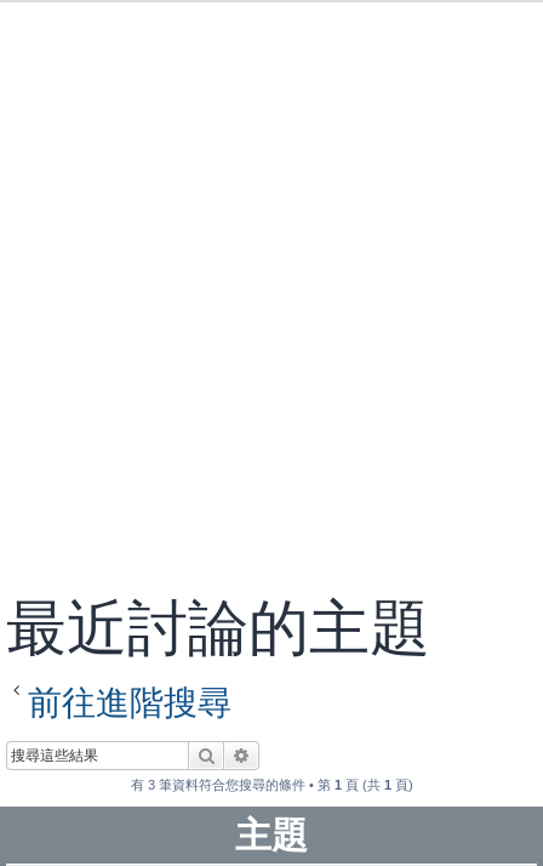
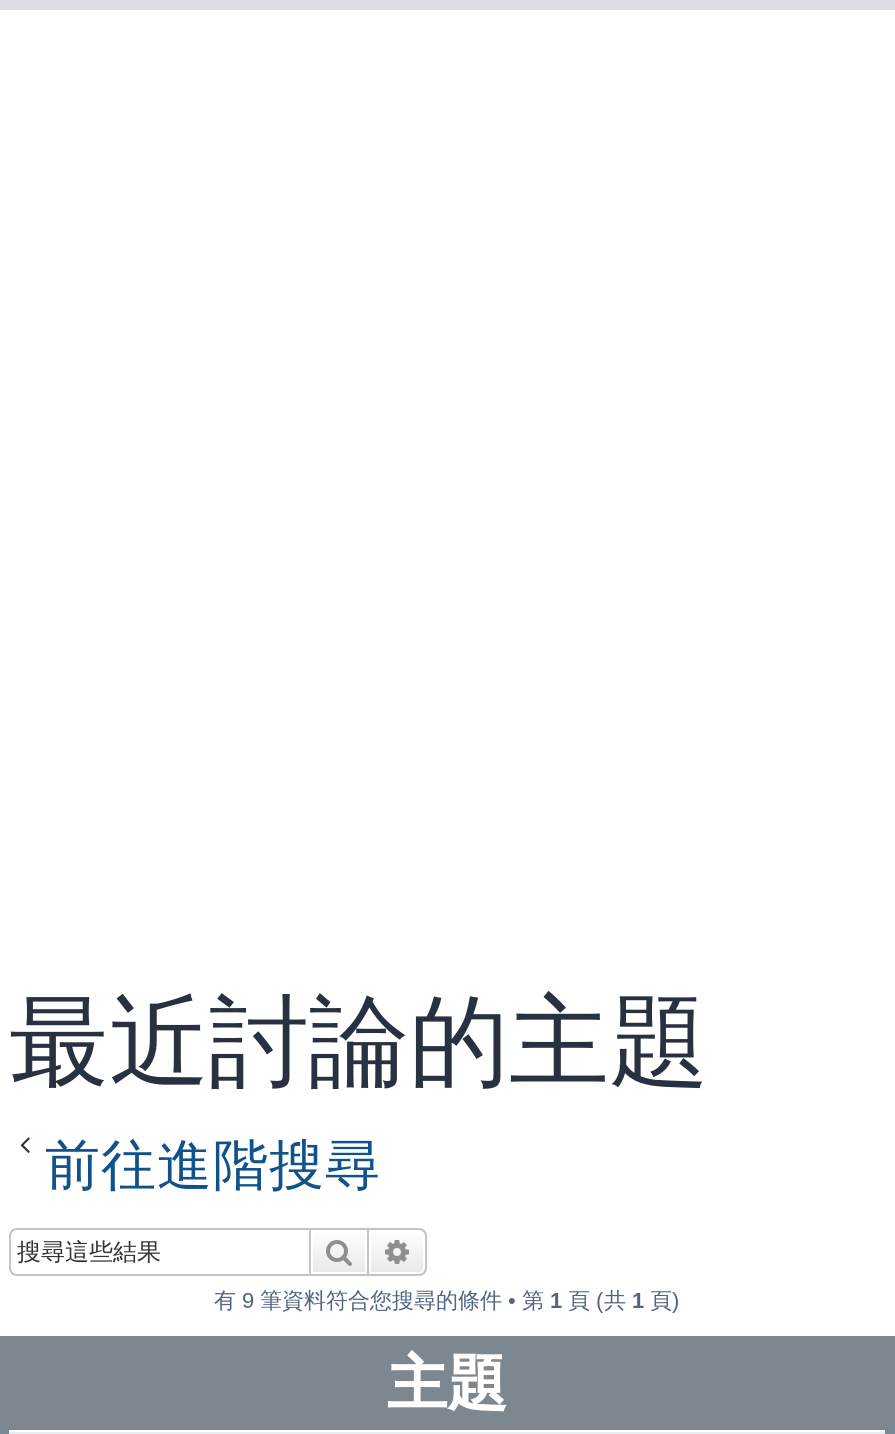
[130,777,413,792] 有 3 筆資料符合您搜尋的條件 • 第1頁 (共1頁) -> [214,1288,680,1312] 有 9 筆資料符合您搜尋的條件 • 第1頁 (共1頁)

